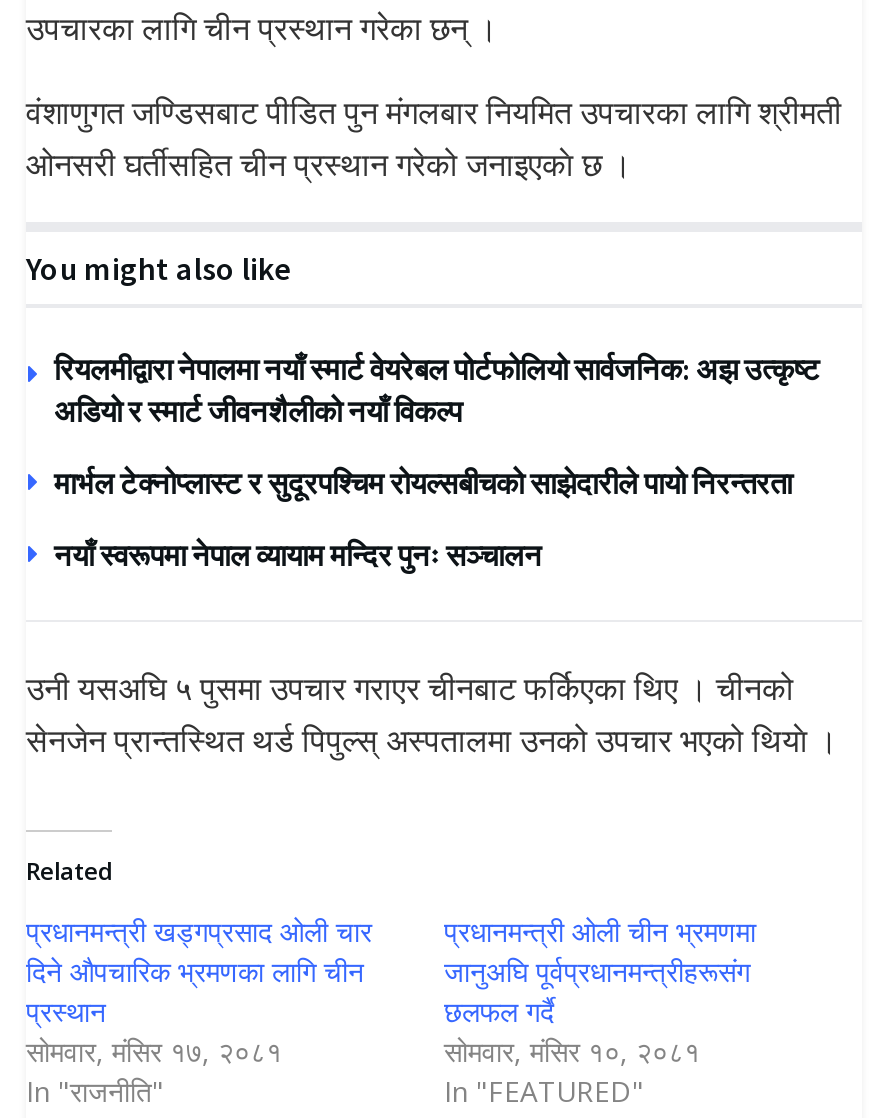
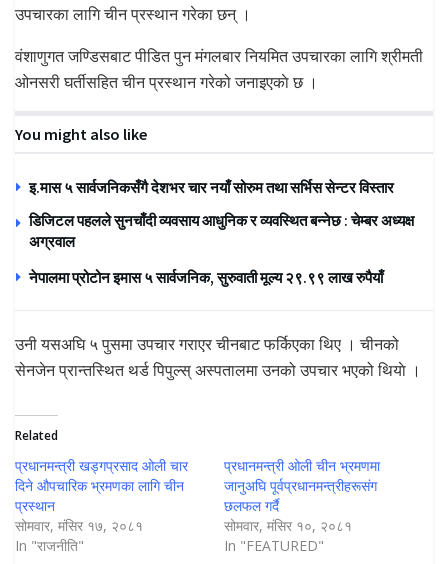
[54,350,820,430] रियलमीद्वारा नेपालमा नयाँ स्मार्ट वेयरेबल पोर्टफोलियो सार्वजनिक: अझ उत्कृष्ट | अडियो र स्मार्ट जीवनशैलीको नयाँ विकल्प -> [29,178,394,197] इ.मास ५ सार्वजनिकसँगै देशभर चार नयाँ सोरुम तथा सर्भिस सेन्टर विस्तार
[54,464,792,502] मार्भल टेक्नोप्लास्ट र सुदूरपश्चिम रोयल्सबीचको साझेदारीले पायो निरन्तरता -> [29,211,414,251] डिजिटल पहलले सुनचाँदी व्यवसाय आधुनिक र व्यवस्थित बन्नेछ : चेम्बर अध्यक्ष | अग्रवाल
[54,536,542,574] नयाँ स्वरूपमा नेपाल व्यायाम मन्दिर पुनः सञ्चालन -> [29,268,383,287] नेपालमा प्रोटोन इमास ५ सार्वजनिक, सुरुवाती मूल्य २९.९९ लाख रुपैयाँ

